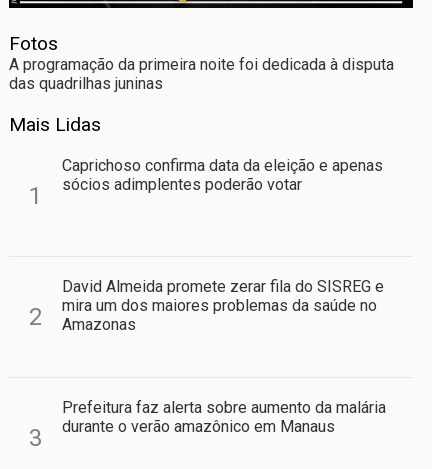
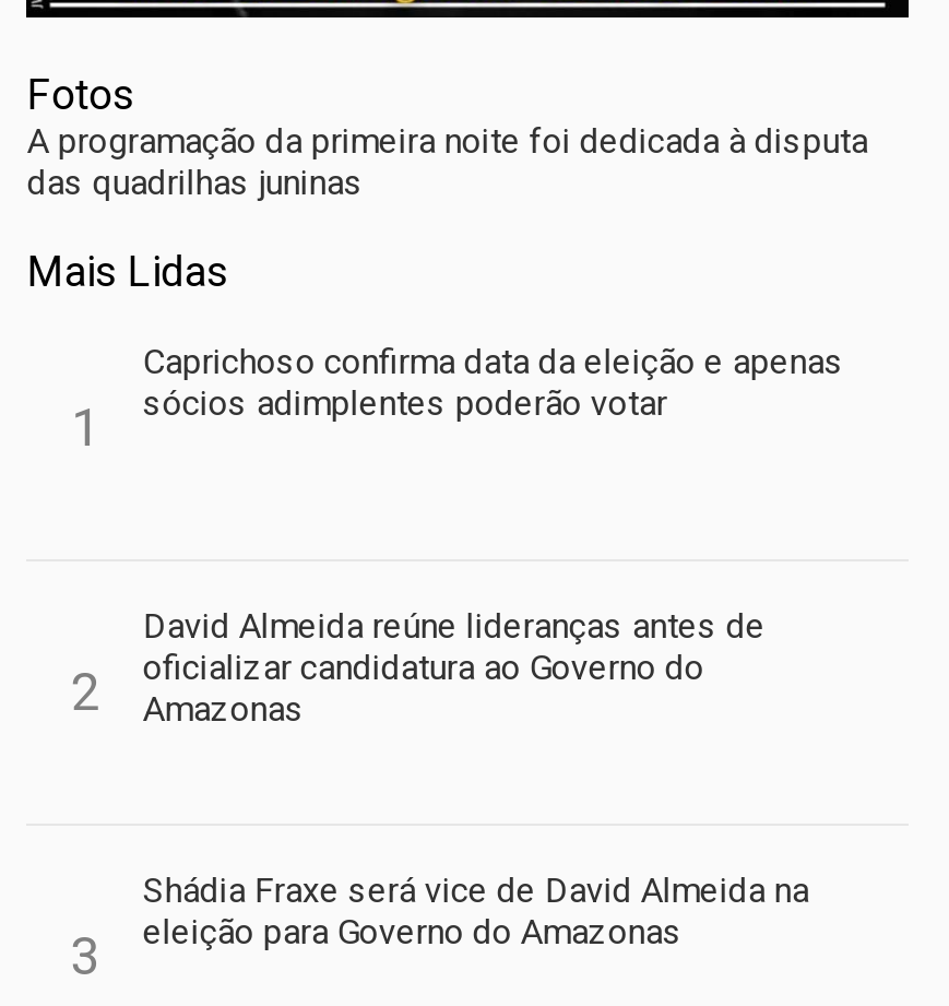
[62,277,384,315] David Almeida promete zerar fila do SISREG e | mira um dos maiores problemas da saúde no -> [143,604,765,687] David Almeida reúne lideranças antes de | oficializar candidatura ao Governo do
[62,398,386,436] Prefeitura faz alerta sobre aumento da malária | durante o verão amazônico em Manaus -> [143,869,809,952] Shádia Fraxe será vice de David Almeida na | eleição para Governo do Amazonas

